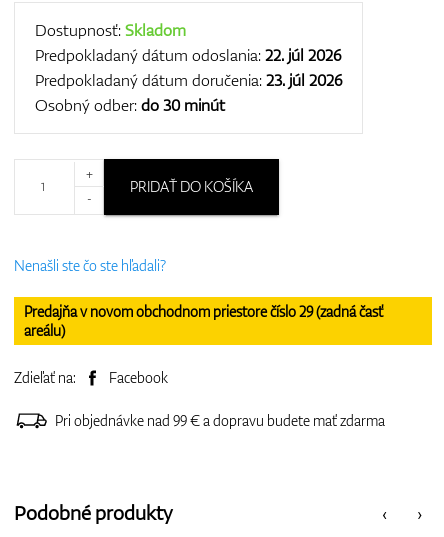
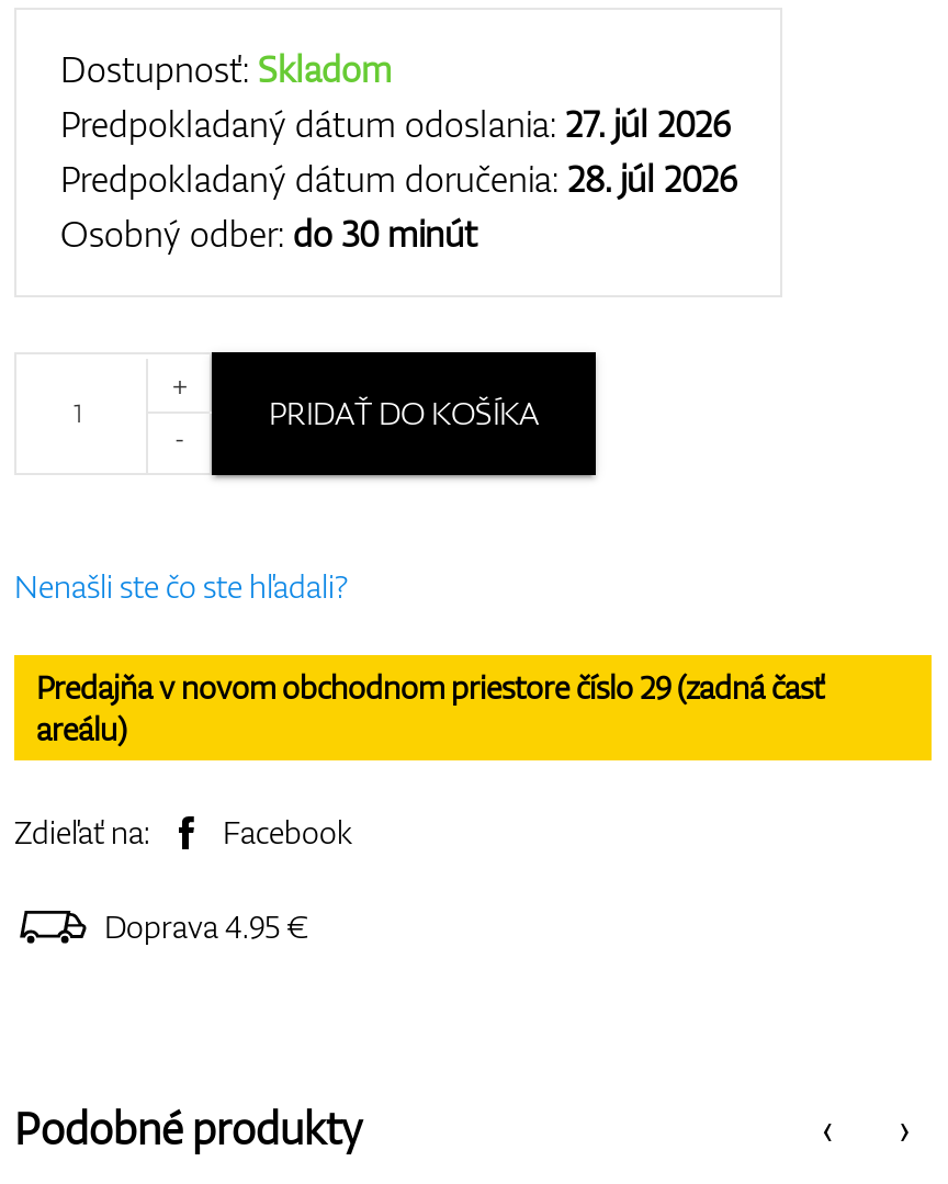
[35,43,341,65] Predpokladaný dátum odoslania: 22. júl 2026 -> [60,99,730,147] Predpokladaný dátum odoslania: 27. júl 2026
[35,68,342,90] Predpokladaný dátum doručenia: 23. júl 2026 -> [60,154,736,202] Predpokladaný dátum doručenia: 28. júl 2026
[55,410,385,429] Pri objednávke nad 99 € a dopravu budete mať zdarma -> [104,904,308,946] Doprava 4.95 €

